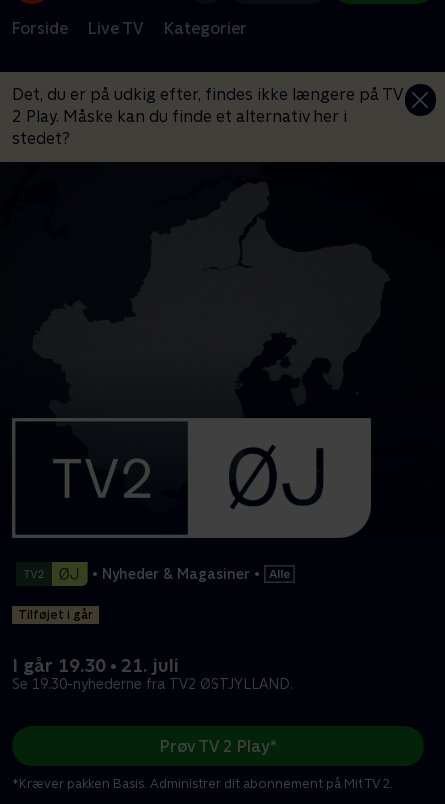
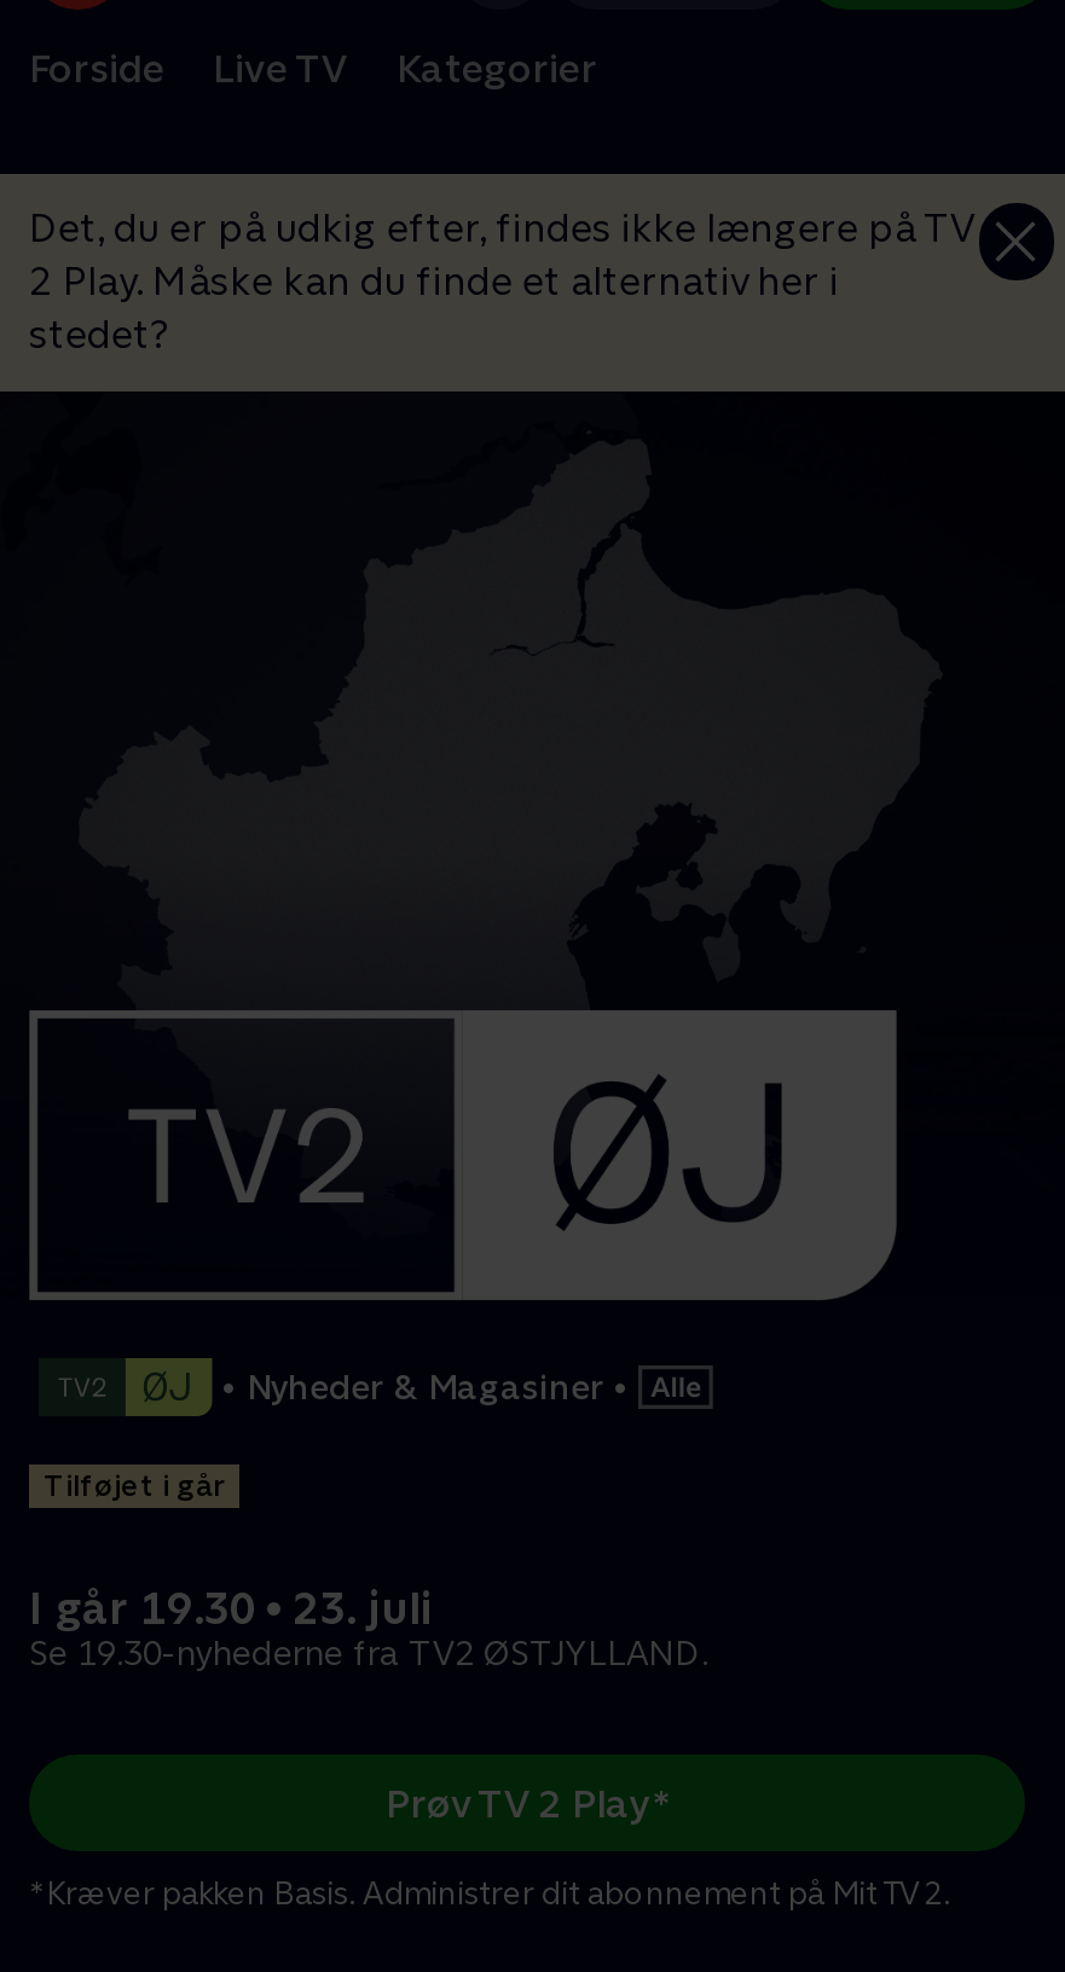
[12,655,179,676] I går 19.30 • 21. juli -> [29,1584,433,1635] I går 19.30 • 23. juli

